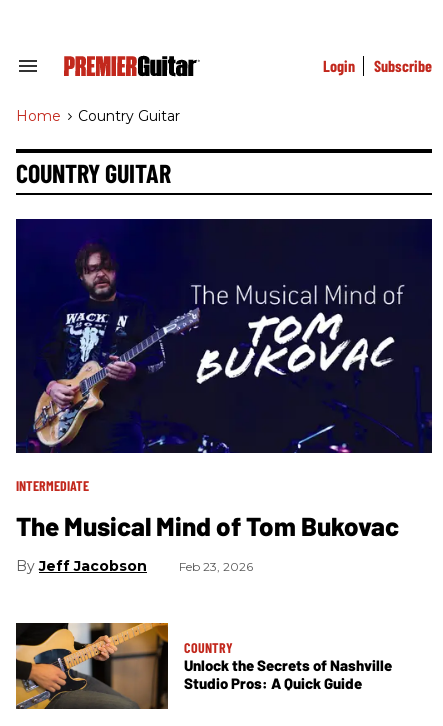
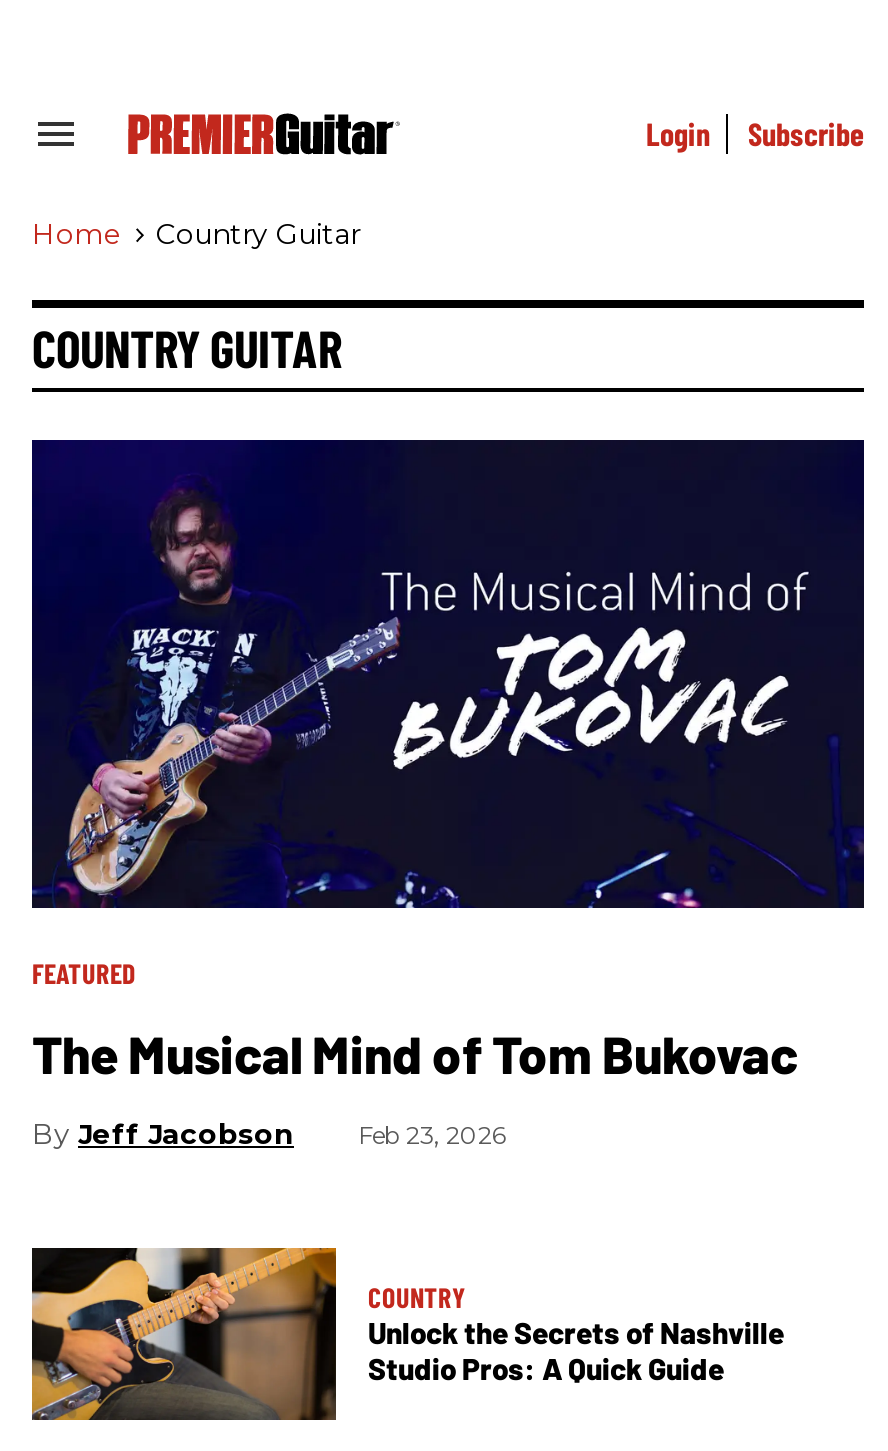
[16,477,89,494] INTERMEDIATE -> [32,956,136,990] FEATURED

